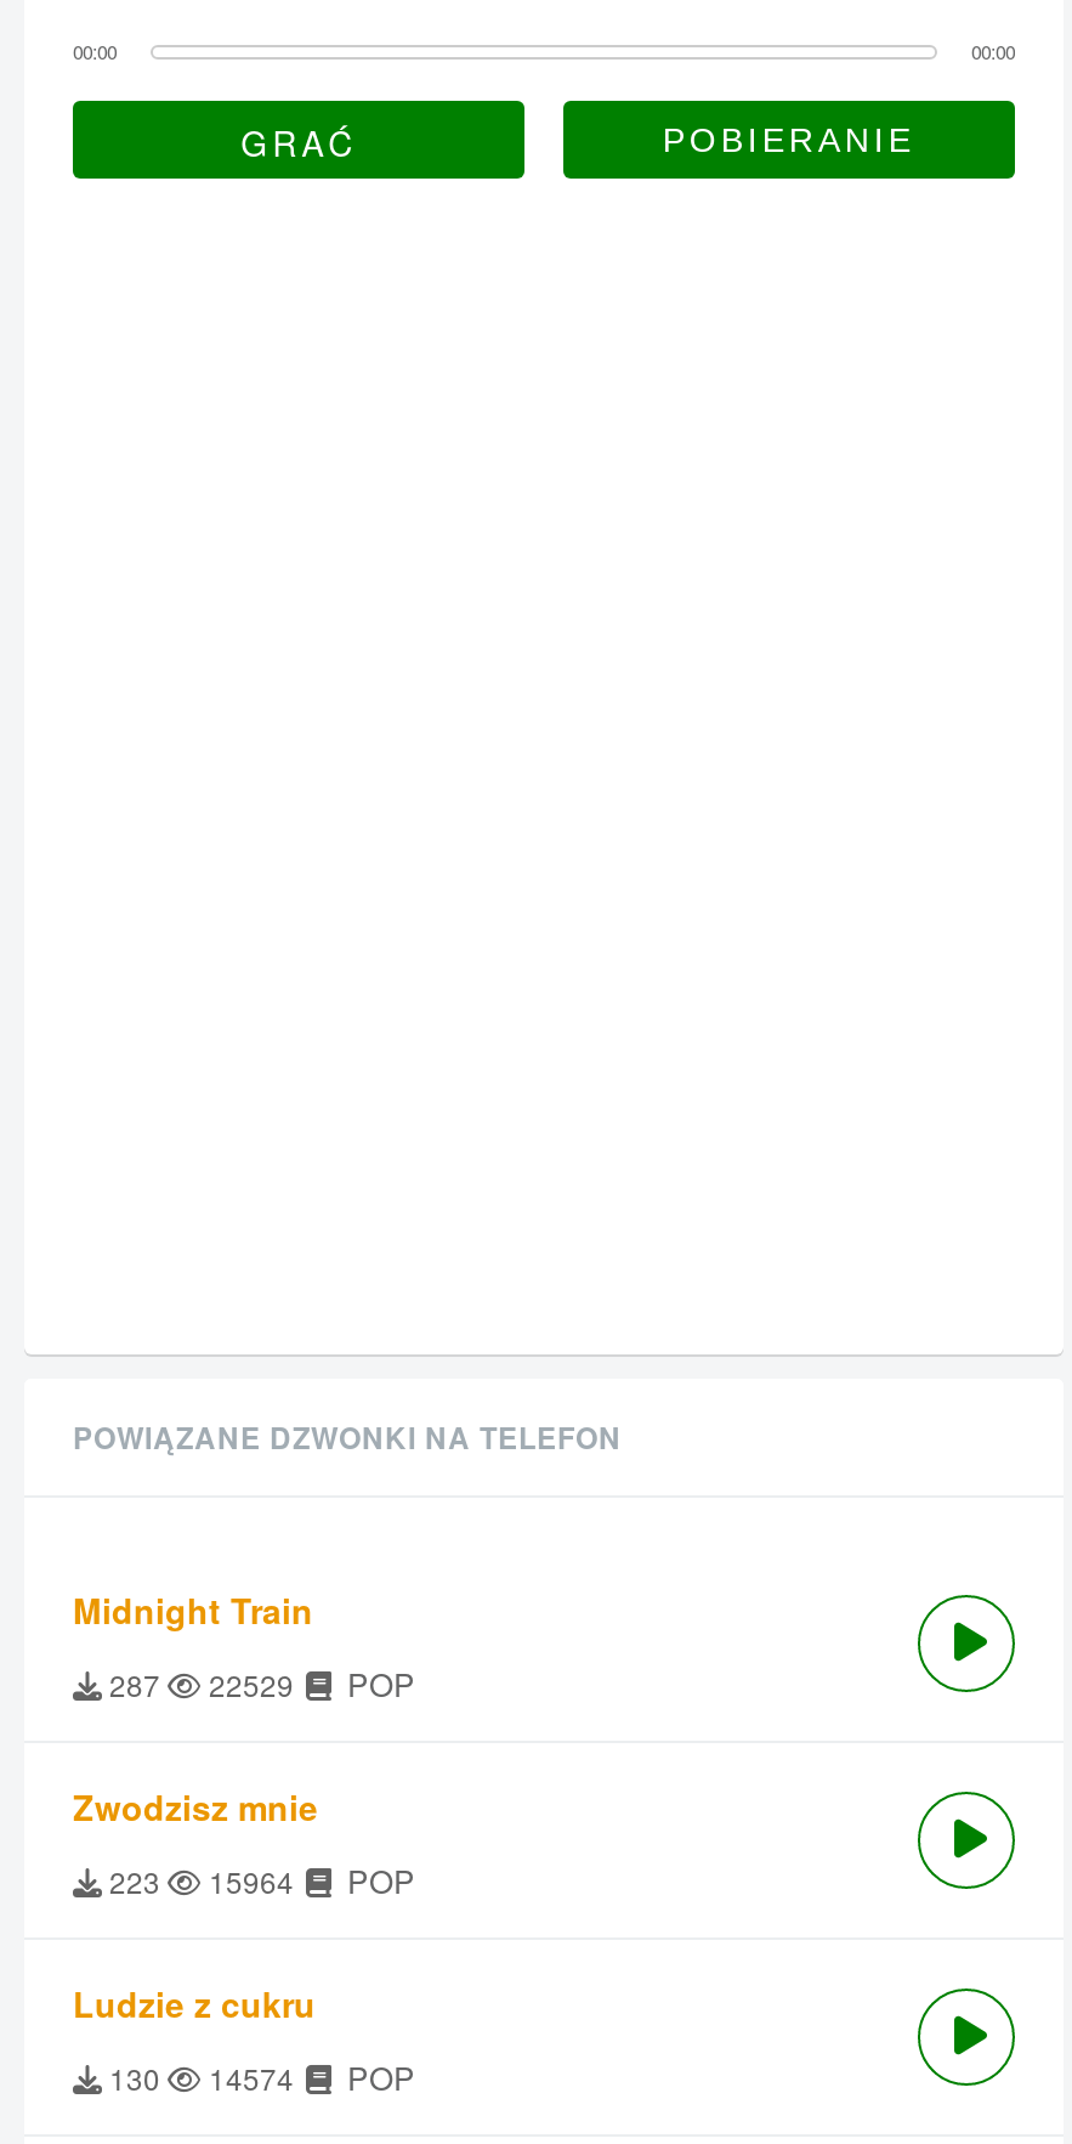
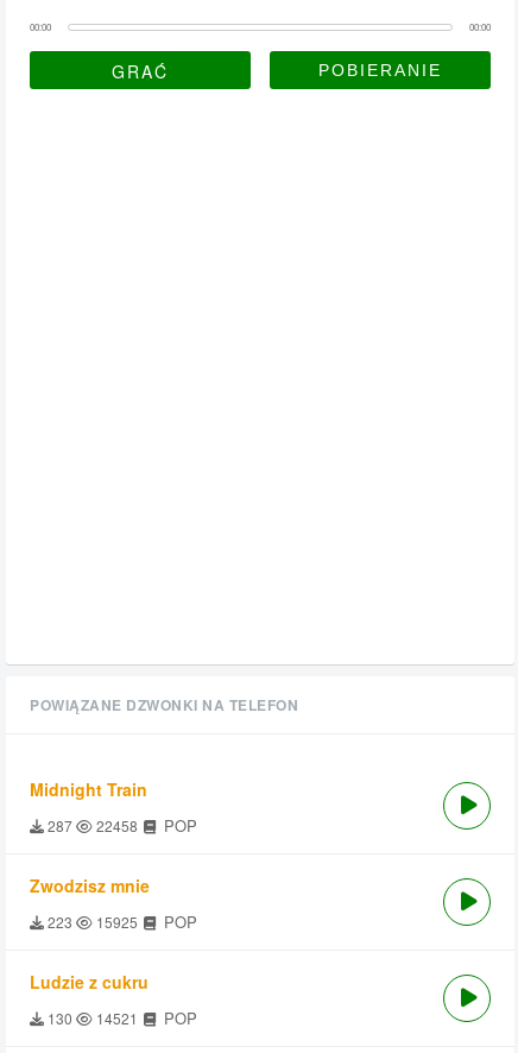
[102,1661,415,1707] 287 22529 POP -> [44,814,197,837] 287 22458 POP
[102,1857,415,1903] 223 15964 POP -> [44,910,197,933] 223 15925 POP
[102,2054,415,2100] 130 14574 POP -> [44,1007,197,1029] 130 14521 POP

